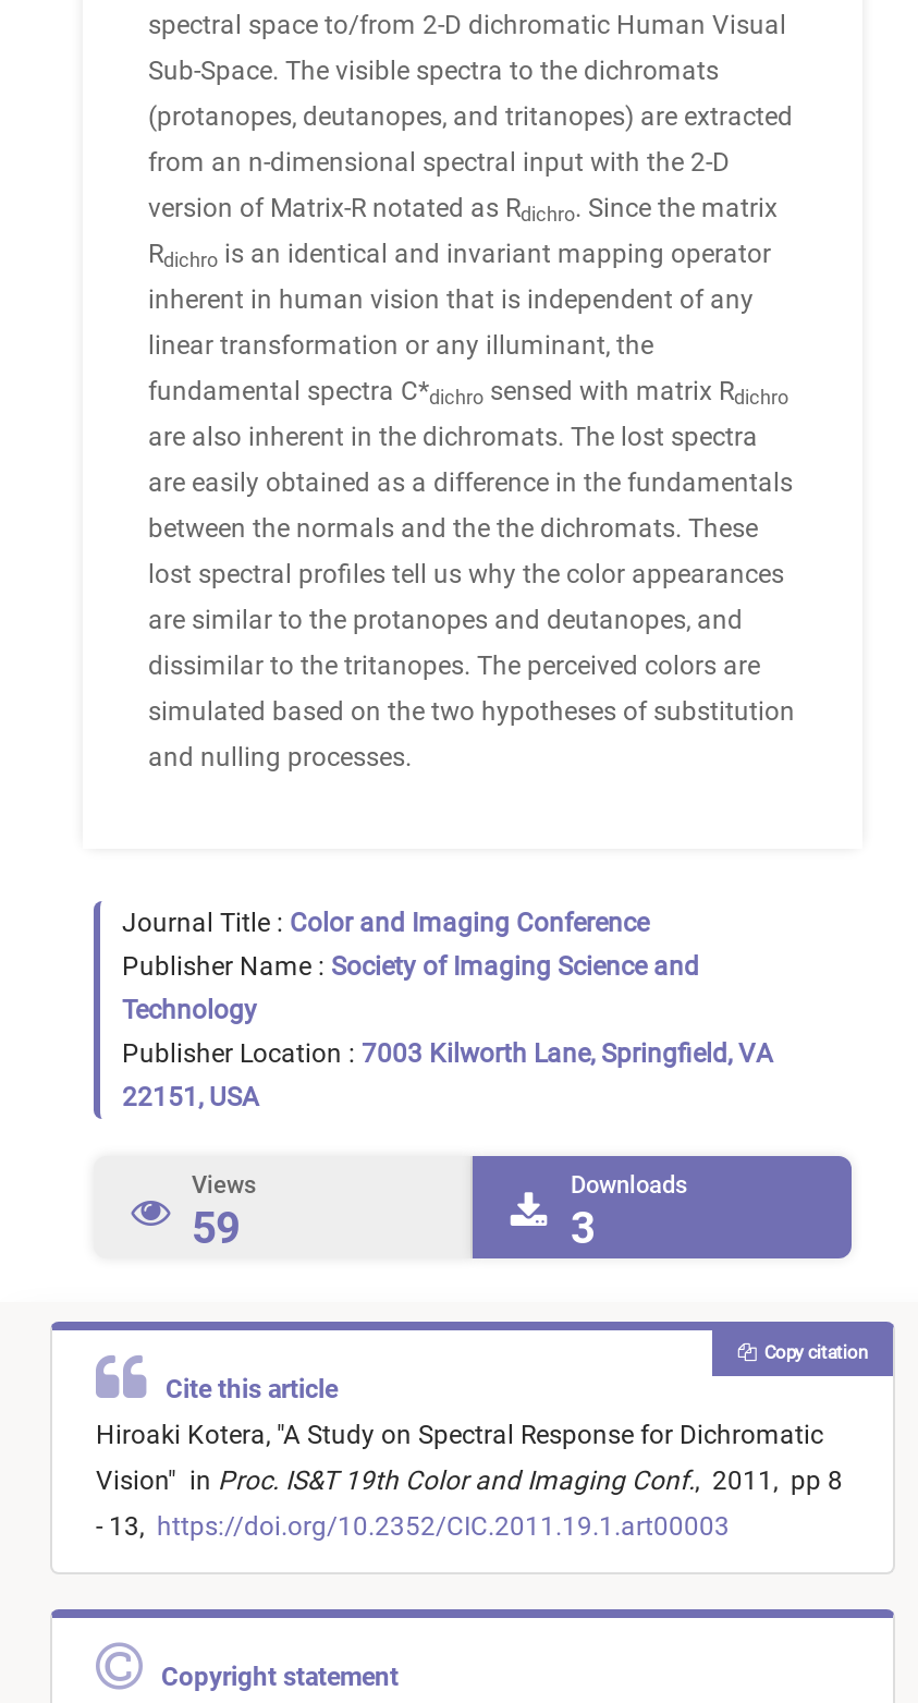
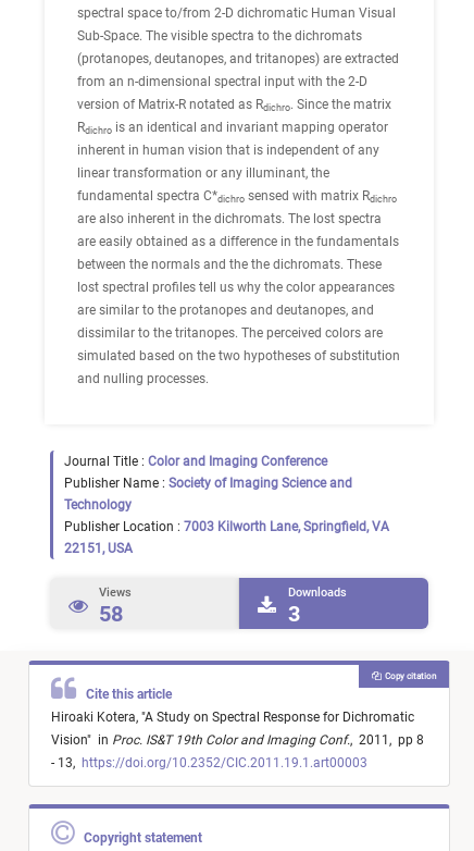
[192,1202,240,1254] 59 -> [99,601,123,627] 58

